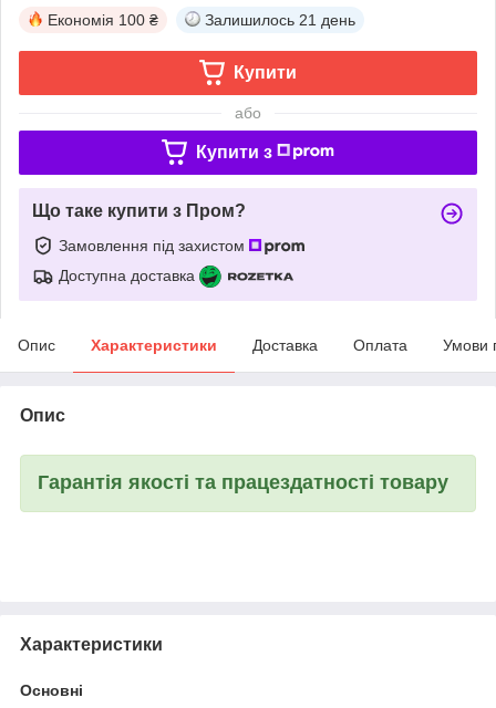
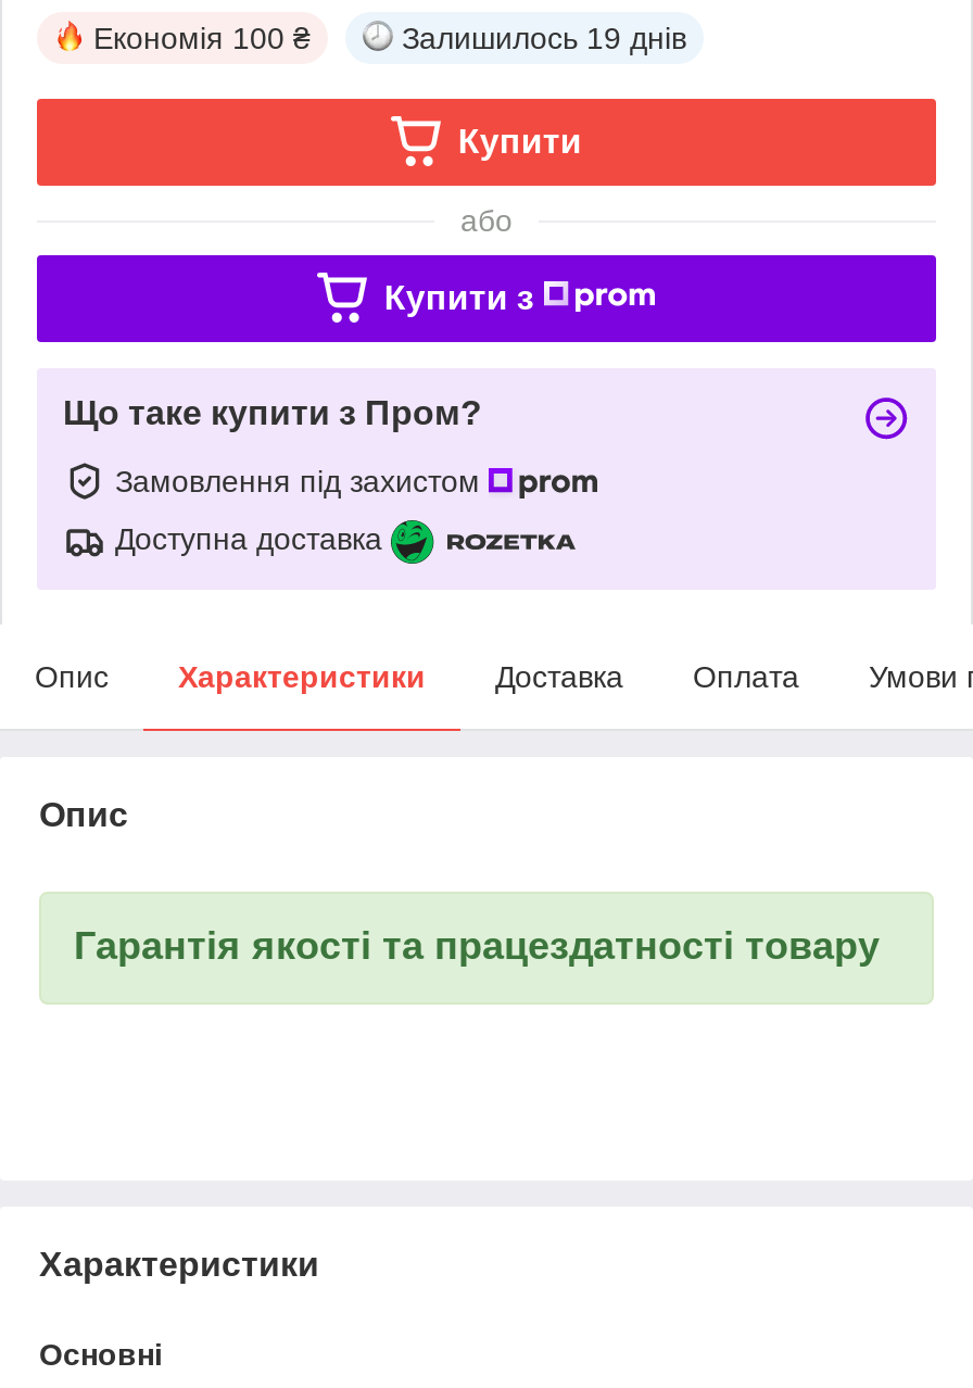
[205,11,355,29] Залишилось 21 день -> [402,20,686,55] Залишилось 19 днів

